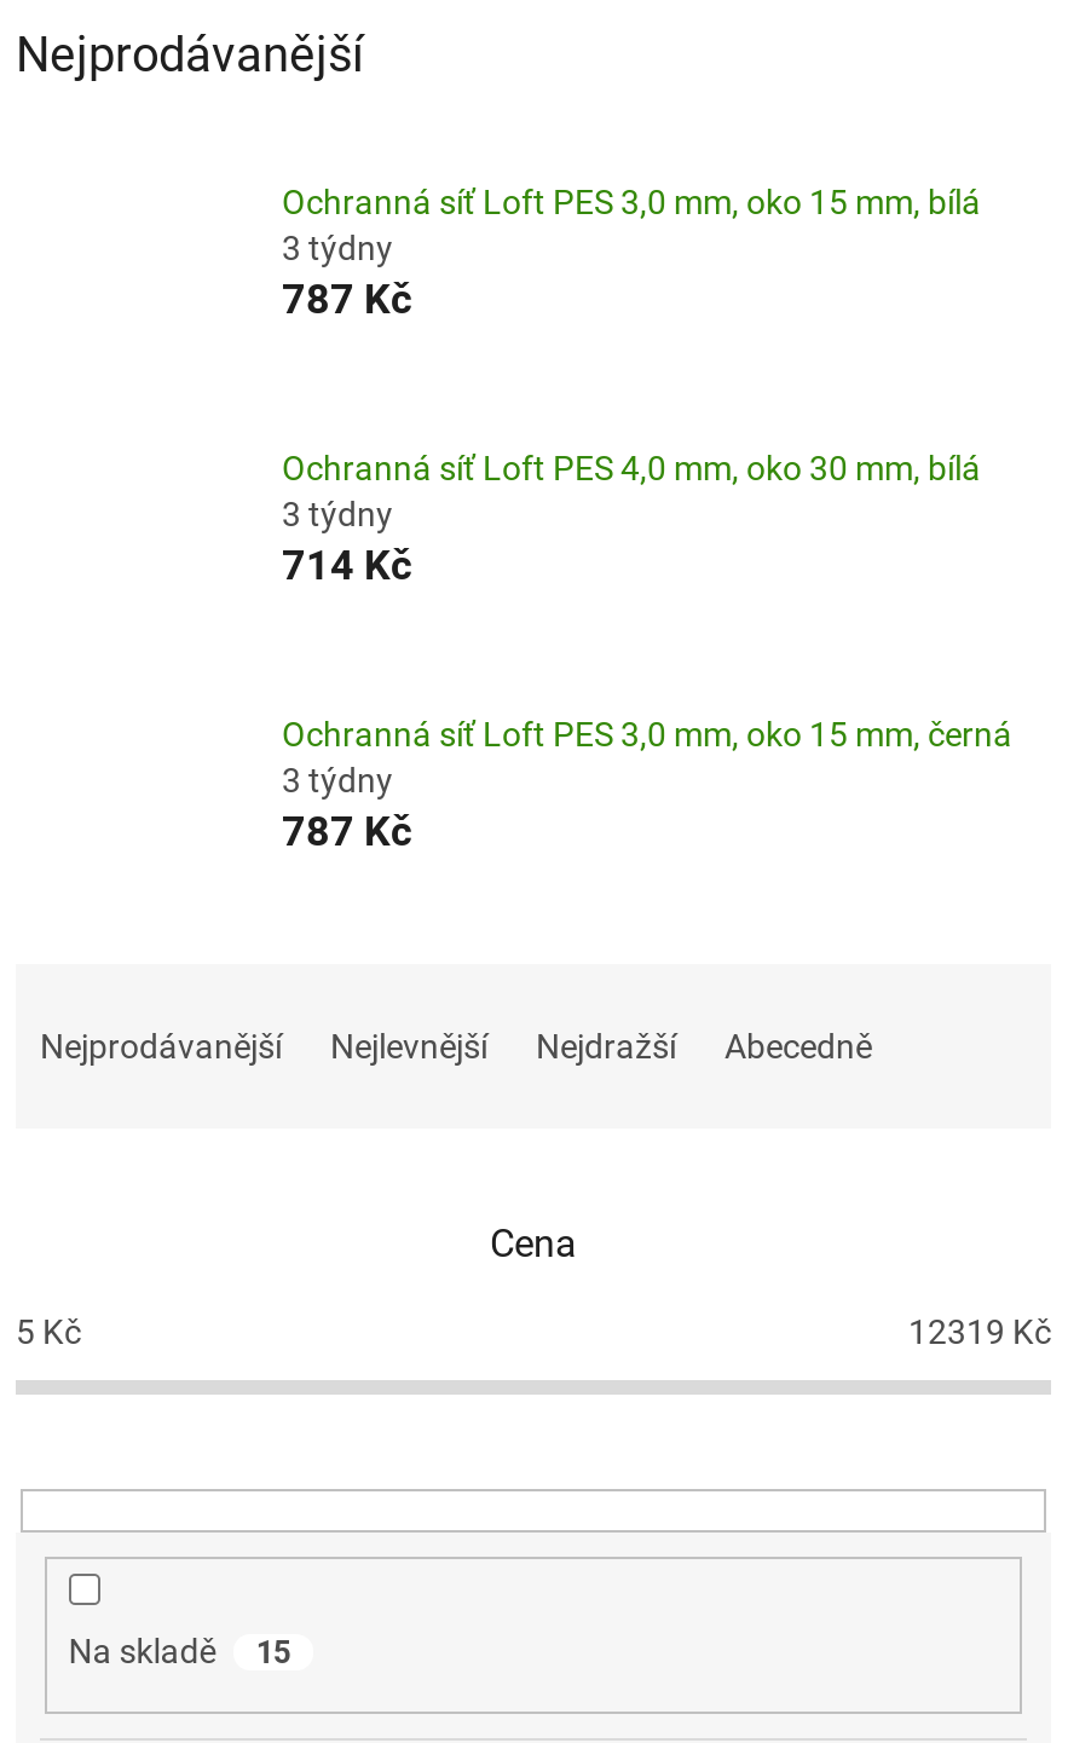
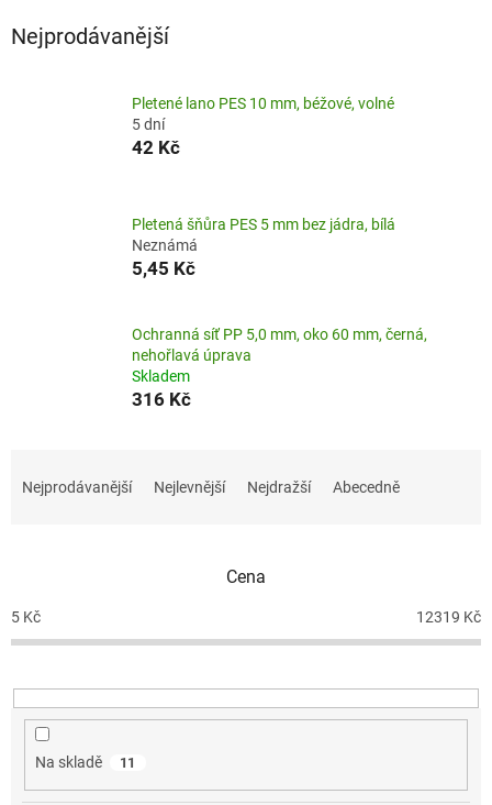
[282,182,981,323] Ochranná síť Loft PES 3,0 mm, oko 15 mm, bílá | 3 týdny | 787 Kč -> [132,94,394,158] Pletené lano PES 10 mm, béžové, volné | 5 dní | 42 Kč
[282,449,981,589] Ochranná síť Loft PES 4,0 mm, oko 30 mm, bílá | 3 týdny | 714 Kč -> [132,215,395,279] Pletená šňůra PES 5 mm bez jádra, bílá | Neznámá | 5,45 Kč
[282,715,1012,855] Ochranná síť Loft PES 3,0 mm, oko 15 mm, černá | 3 týdny | 787 Kč -> [132,326,427,411] Ochranná síť PP 5,0 mm, oko 60 mm, černá, | nehořlavá úprava | Skladem | 316 Kč
[256,1633,290,1670] 15 -> [120,754,136,771] 11

